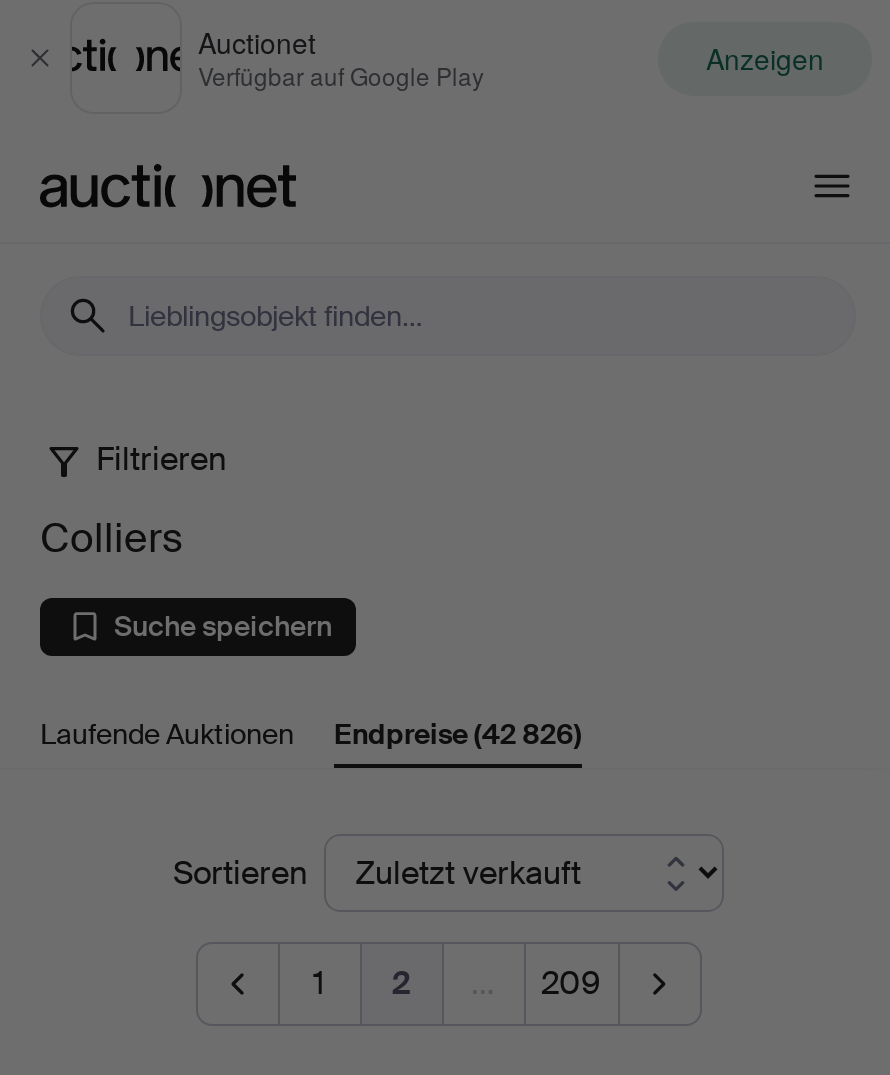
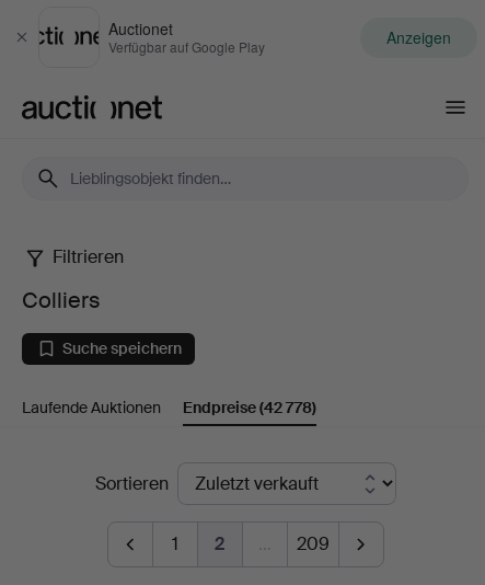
[40,715,582,751] Laufende Auktionen Endpreise(42 826) -> [22,397,316,417] Laufende Auktionen Endpreise(42 778)

